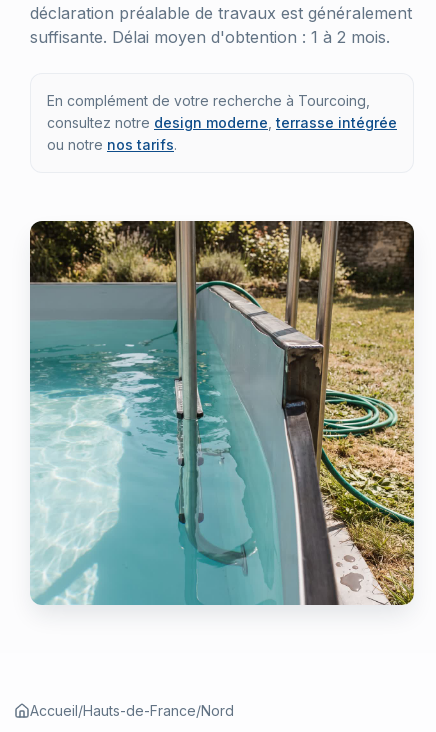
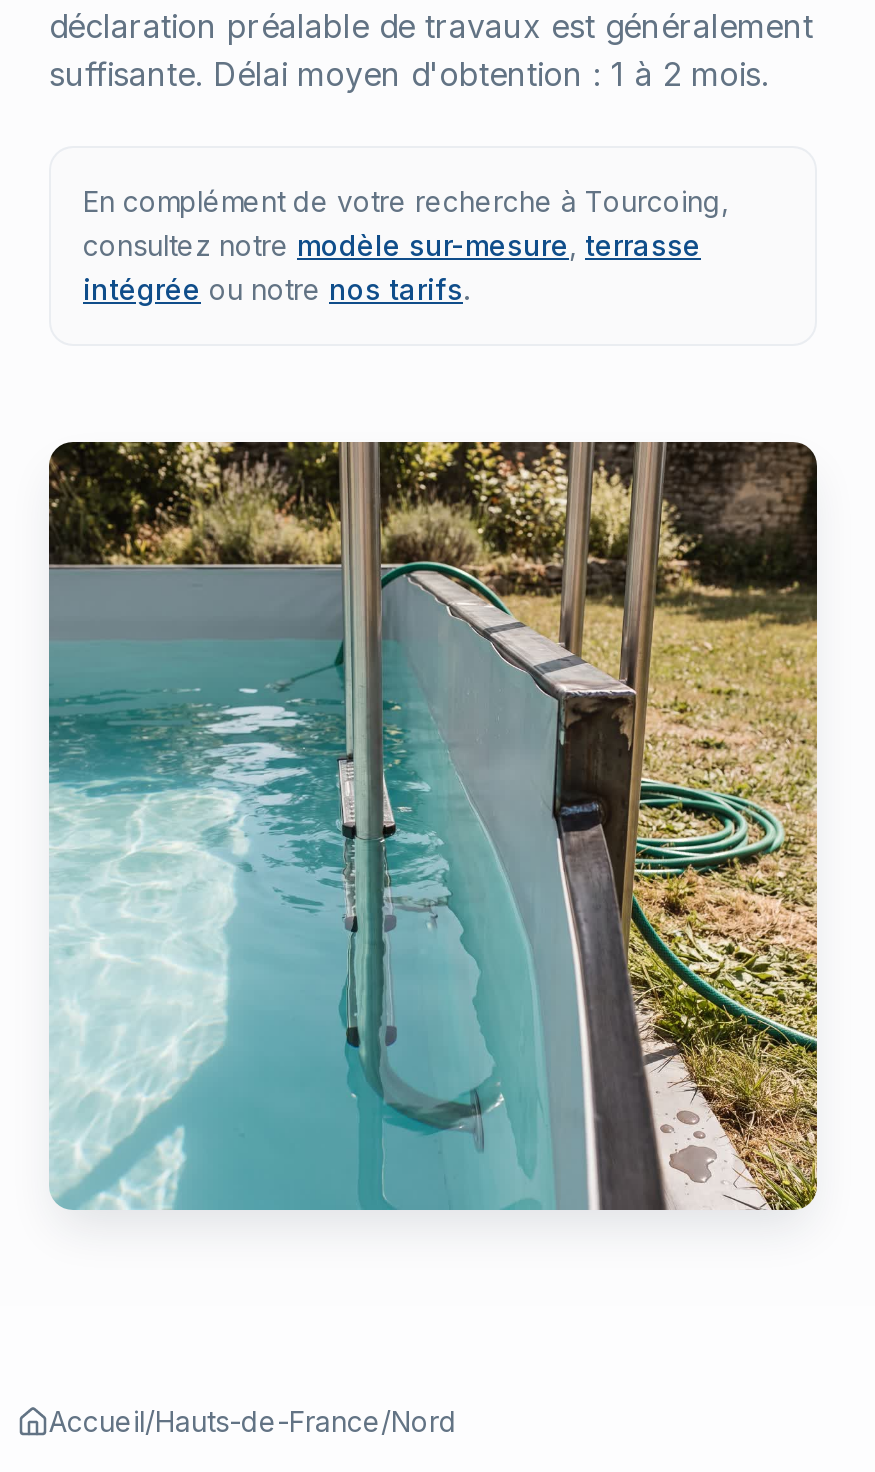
[47,114,397,153] consultez notre design moderne, terrasse intégrée | ou notre nos tarifs. -> [83,227,701,305] consultez notre modèle sur-mesure, terrasse | intégrée ou notre nos tarifs.

